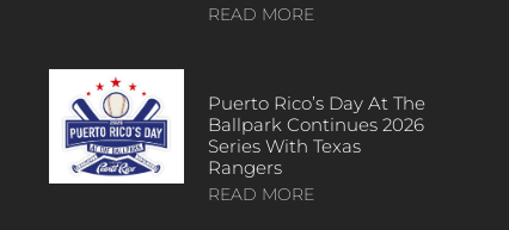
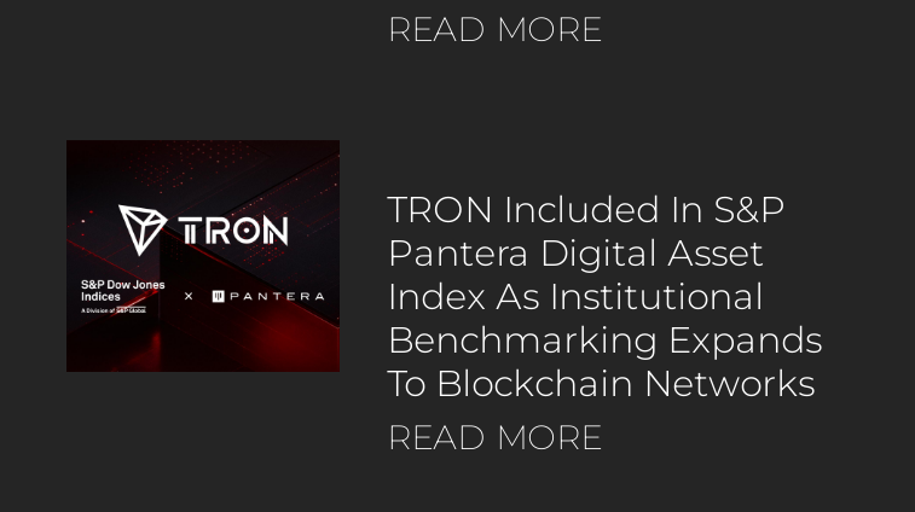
[48,68,425,185] [image] | Puerto Rico’s Day At The | Ballpark Continues 2026 | Series With Texas | Rangers -> [64,140,822,406] [image] | TRON Included In S&P | Pantera Digital Asset | Index As Institutional | Benchmarking Expands | To Blockchain Networks

